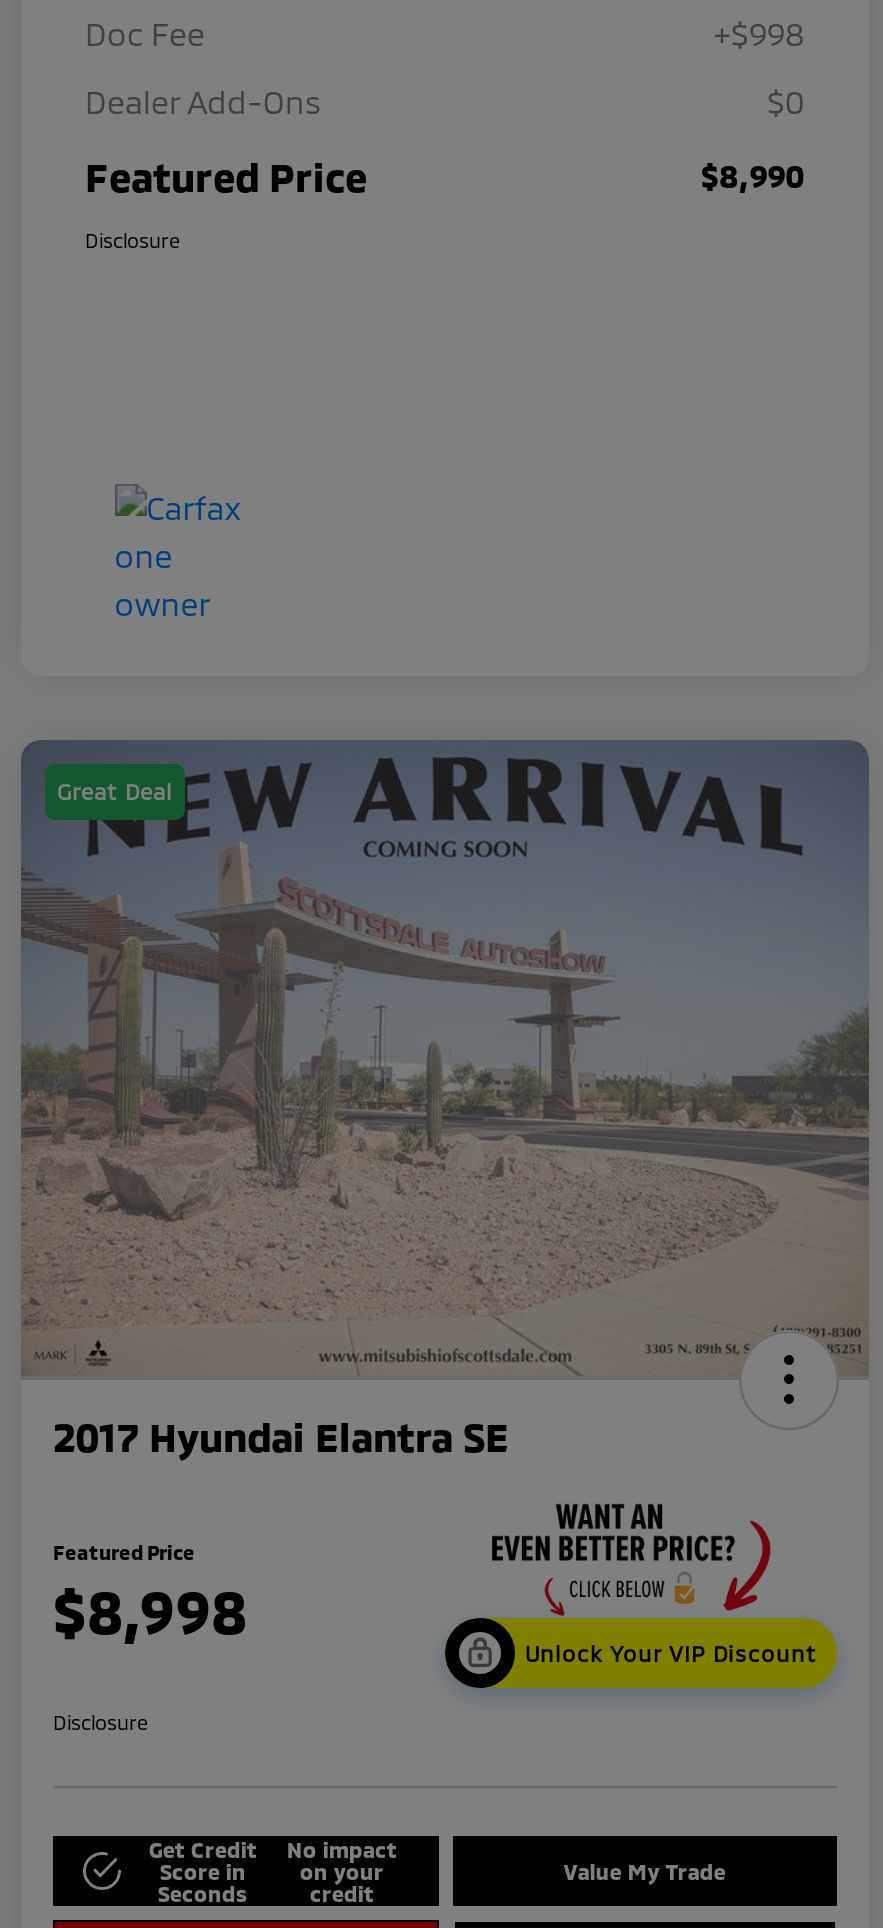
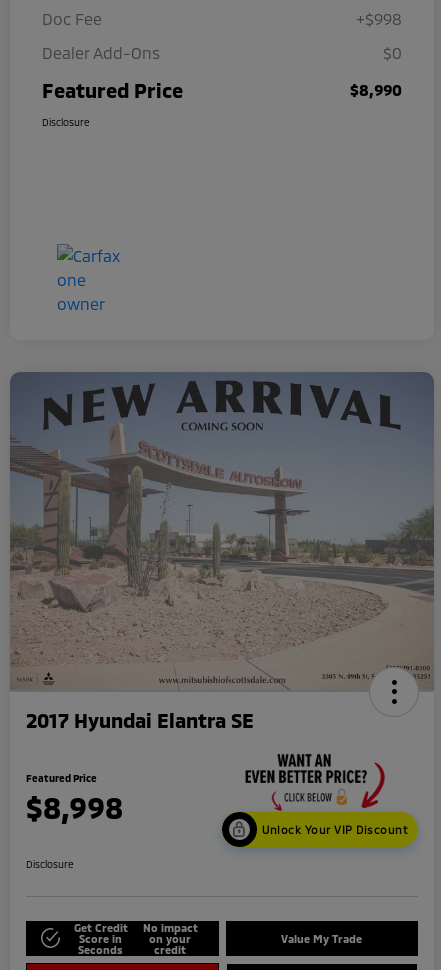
[57,777,173,803] Great Deal -> none

